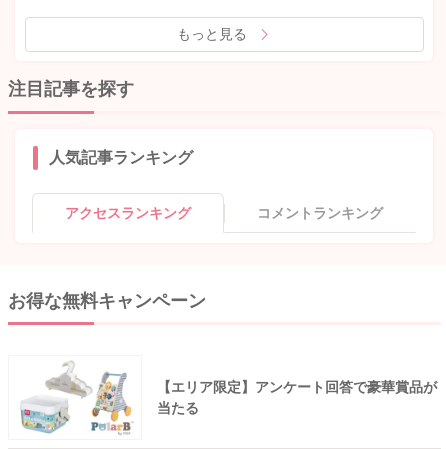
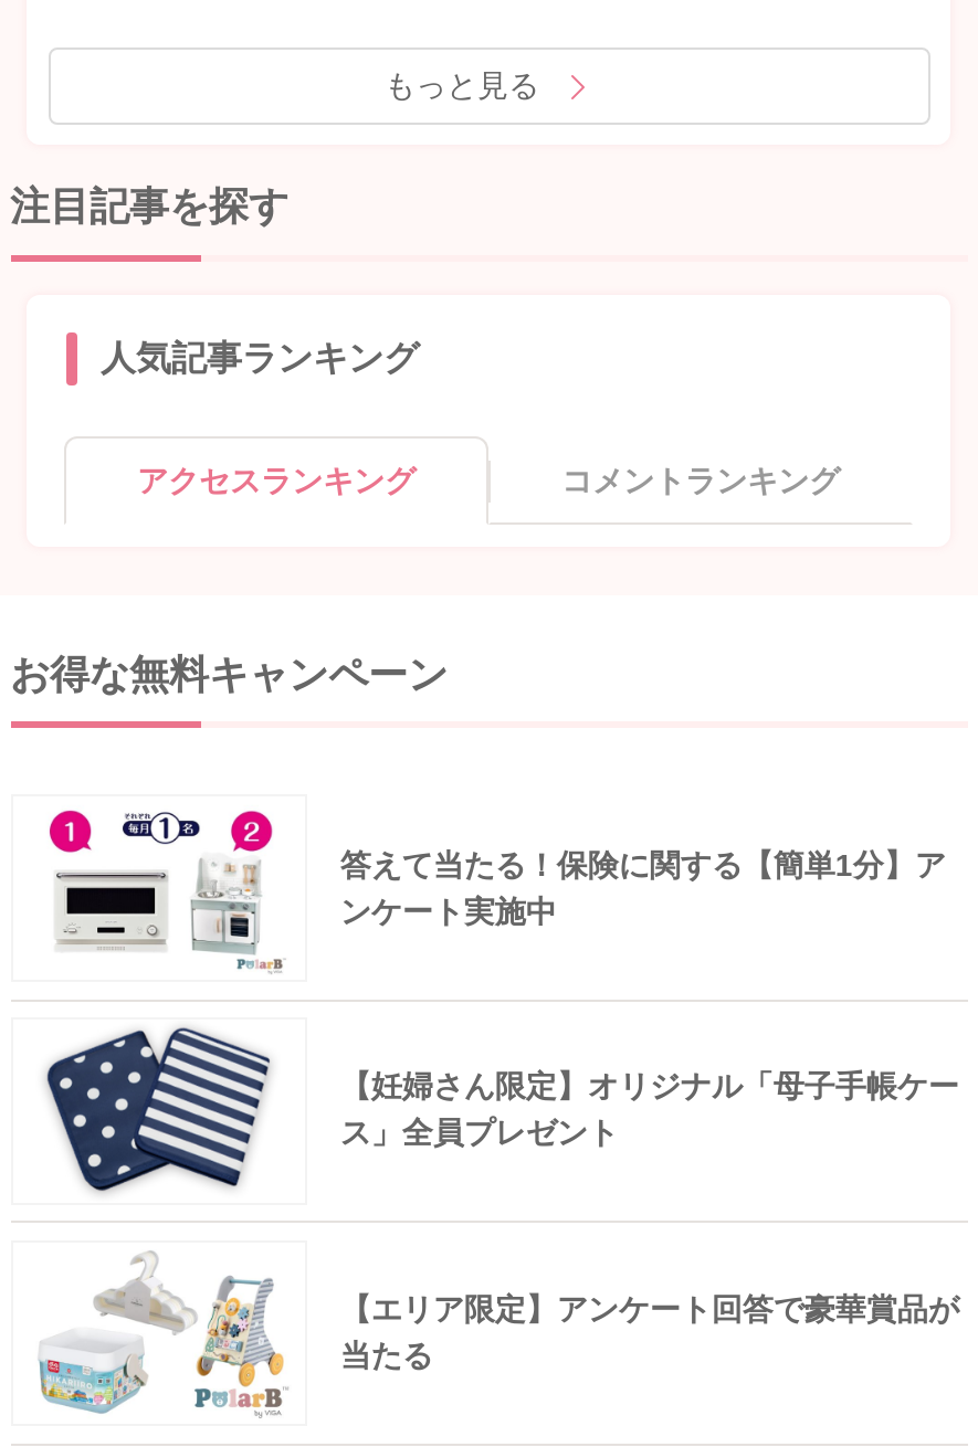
none -> [44,1024,959,1194] [image] | 【妊婦さん限定】オリジナル「母子手帳ケー | ス」全員プレゼント
none -> [46,807,946,971] [image] | 答えて当たる！保険に関する【簡単1分】ア | ンケート実施中

